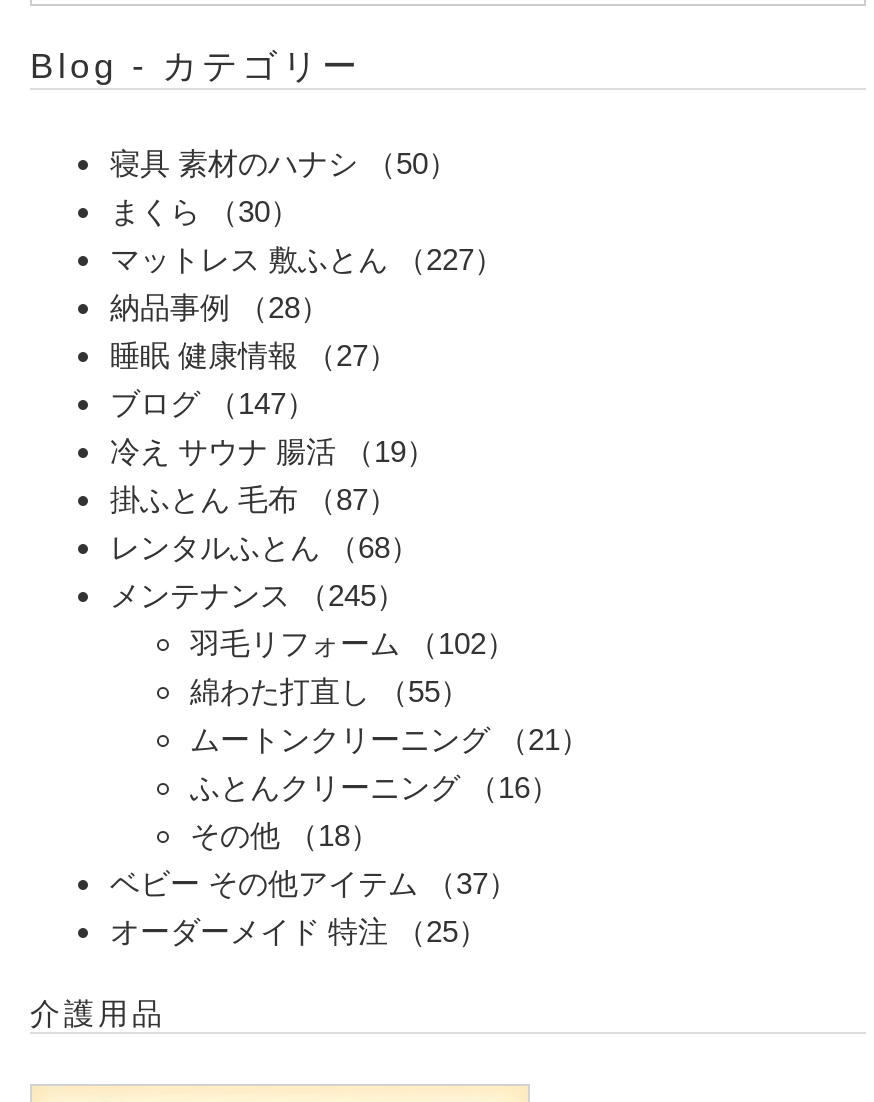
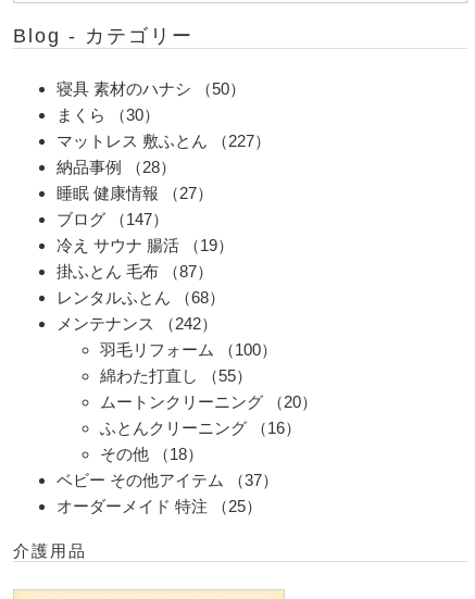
[110,578,406,612] メンテナンス（245） -> [57,314,217,333] メンテナンス（242）
[190,626,516,660] 羽毛リフォーム（102） -> [100,340,277,359] 羽毛リフォーム（100）
[190,722,590,756] ムートンクリーニング（21） -> [100,393,317,411] ムートンクリーニング（20）

